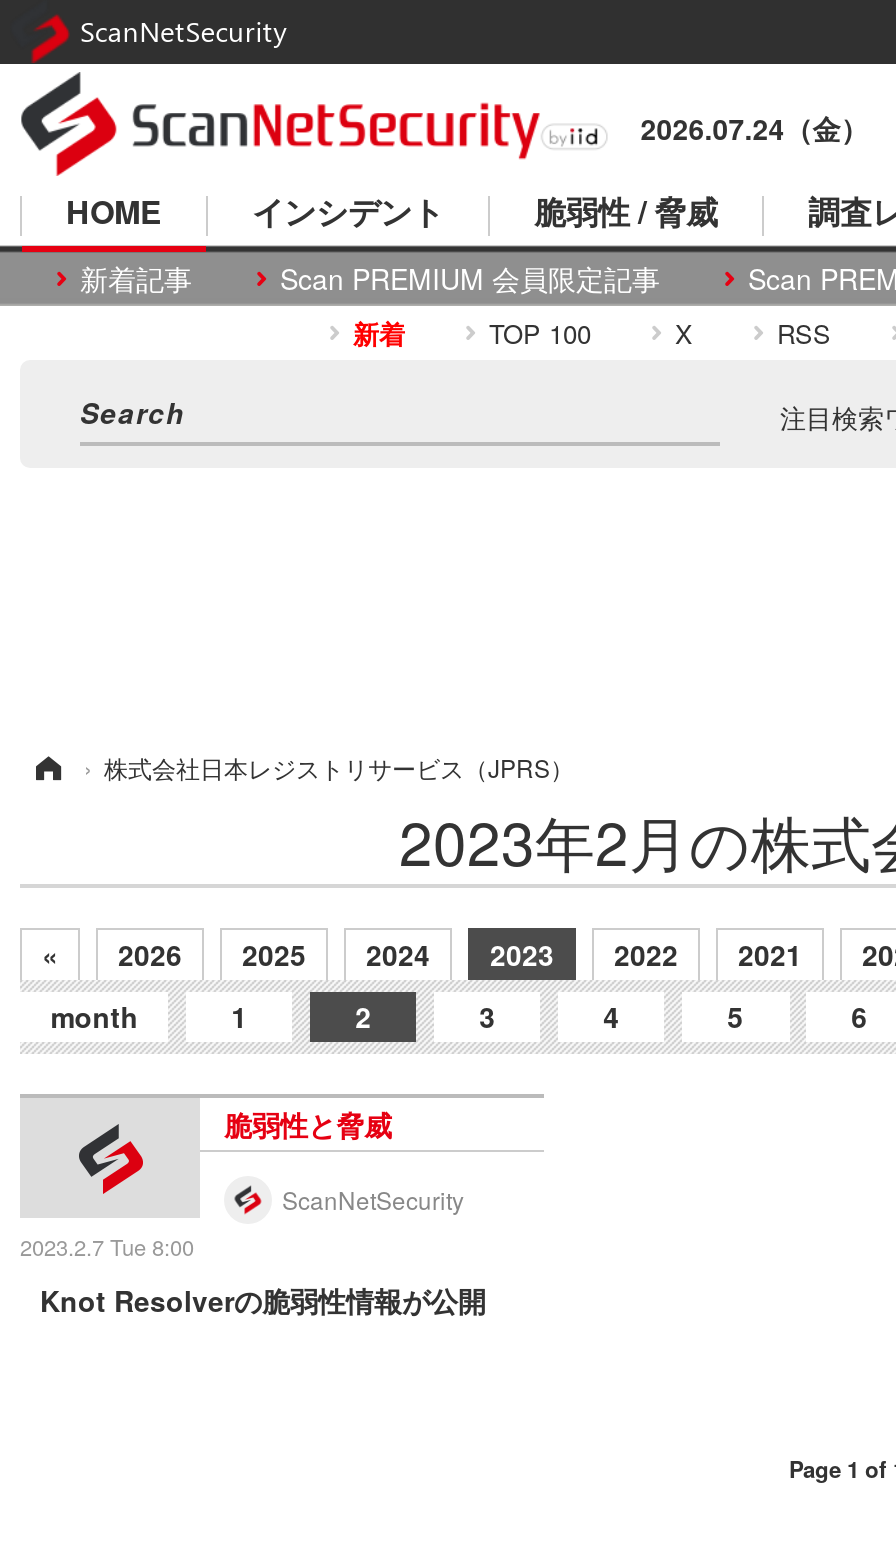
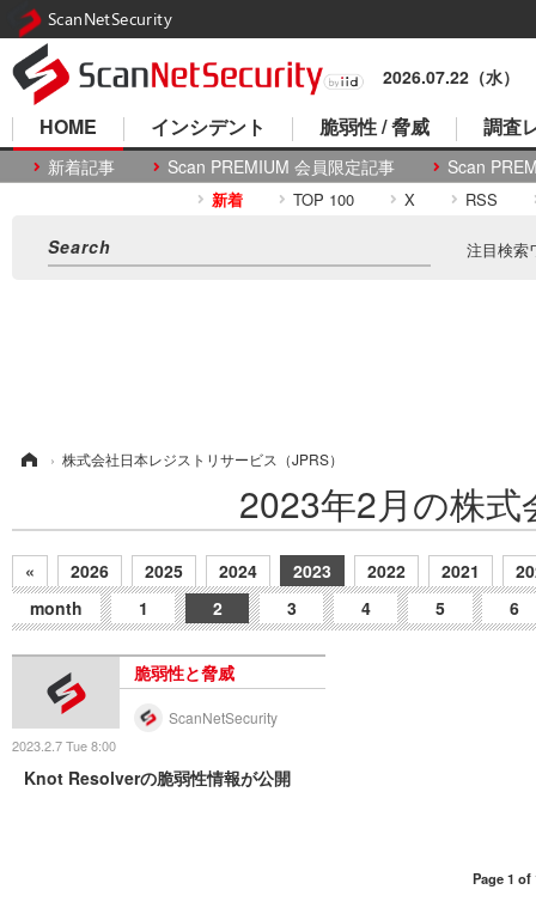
[641,108,869,148] 2026.07.24（金） -> [383,65,520,89] 2026.07.22（水）

